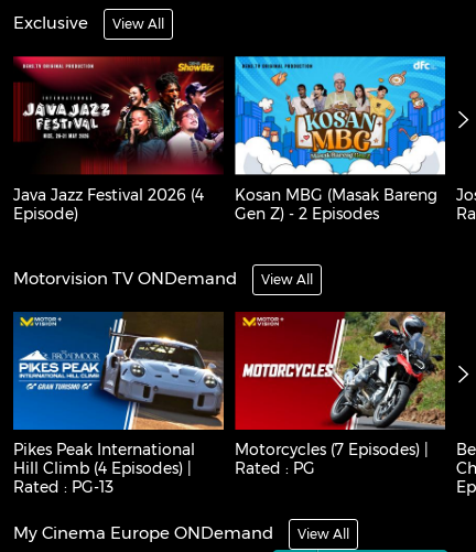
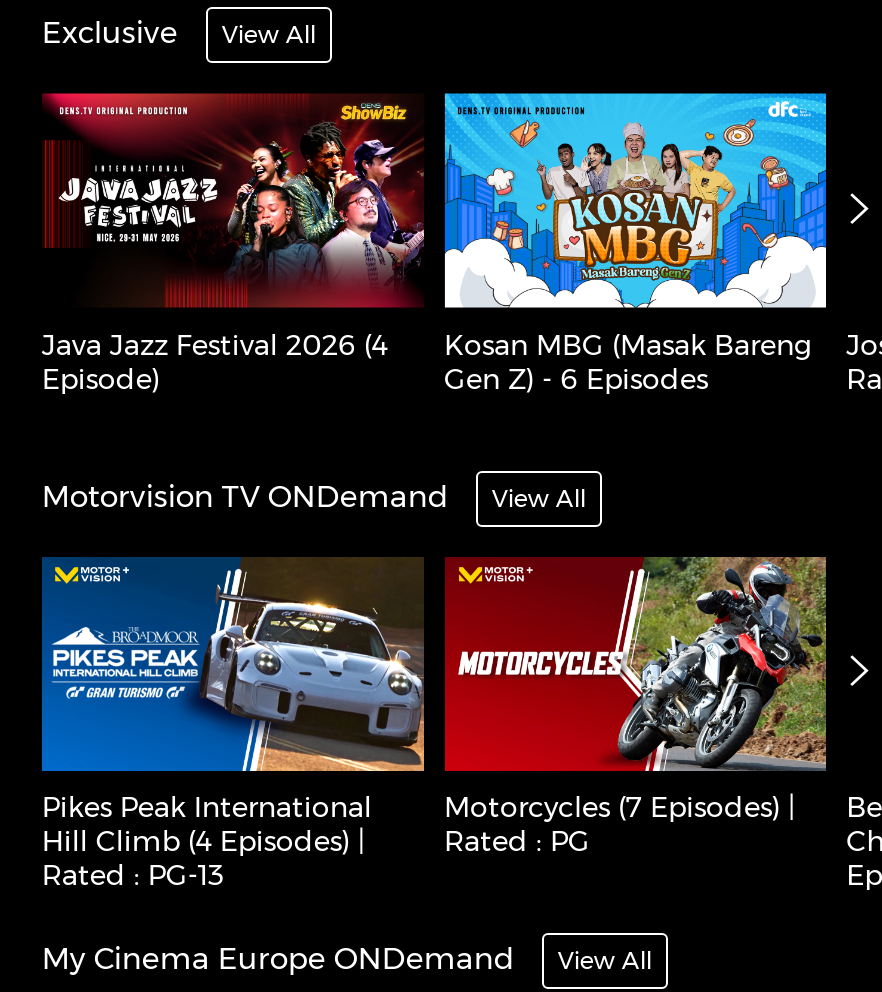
[235,204,379,223] Gen Z) - 2 Episodes -> [444,360,708,396] Gen Z) - 6 Episodes

